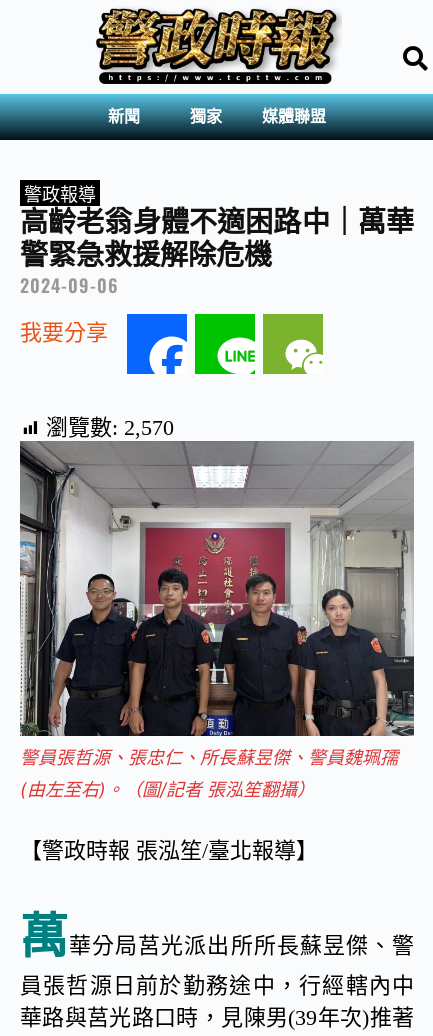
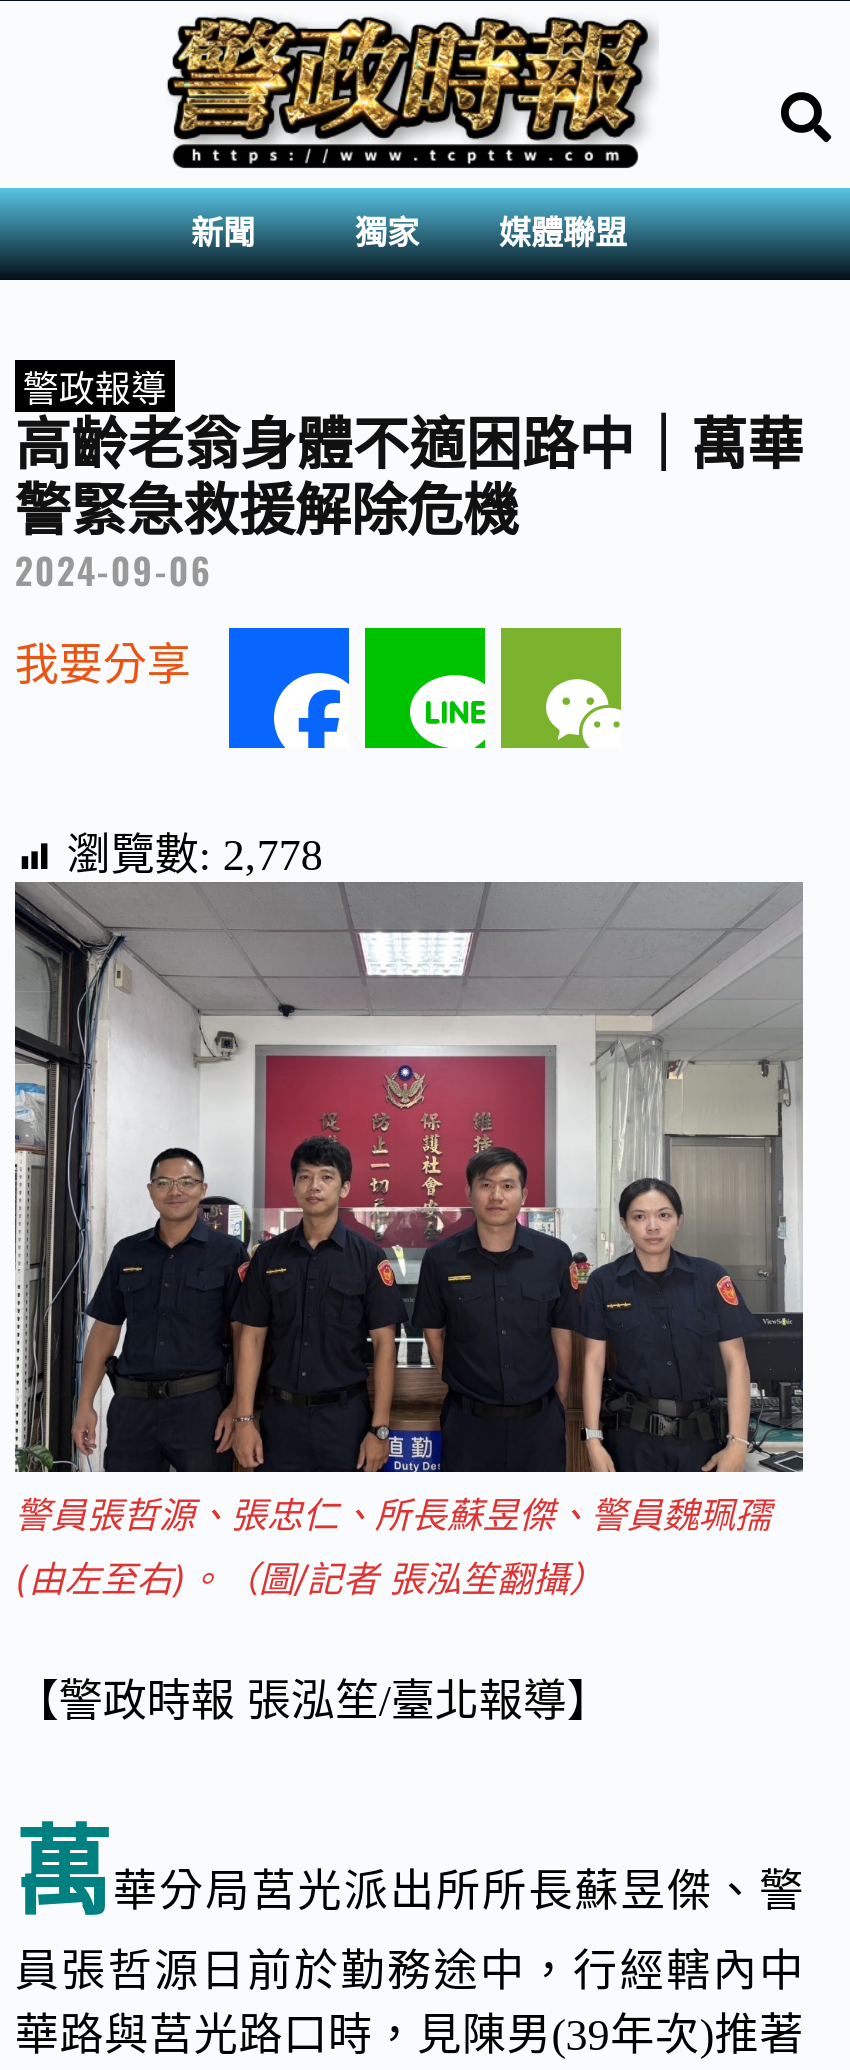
[46,415,174,440] 瀏覽數: 2,570 -> [67,830,323,880] 瀏覽數: 2,778

